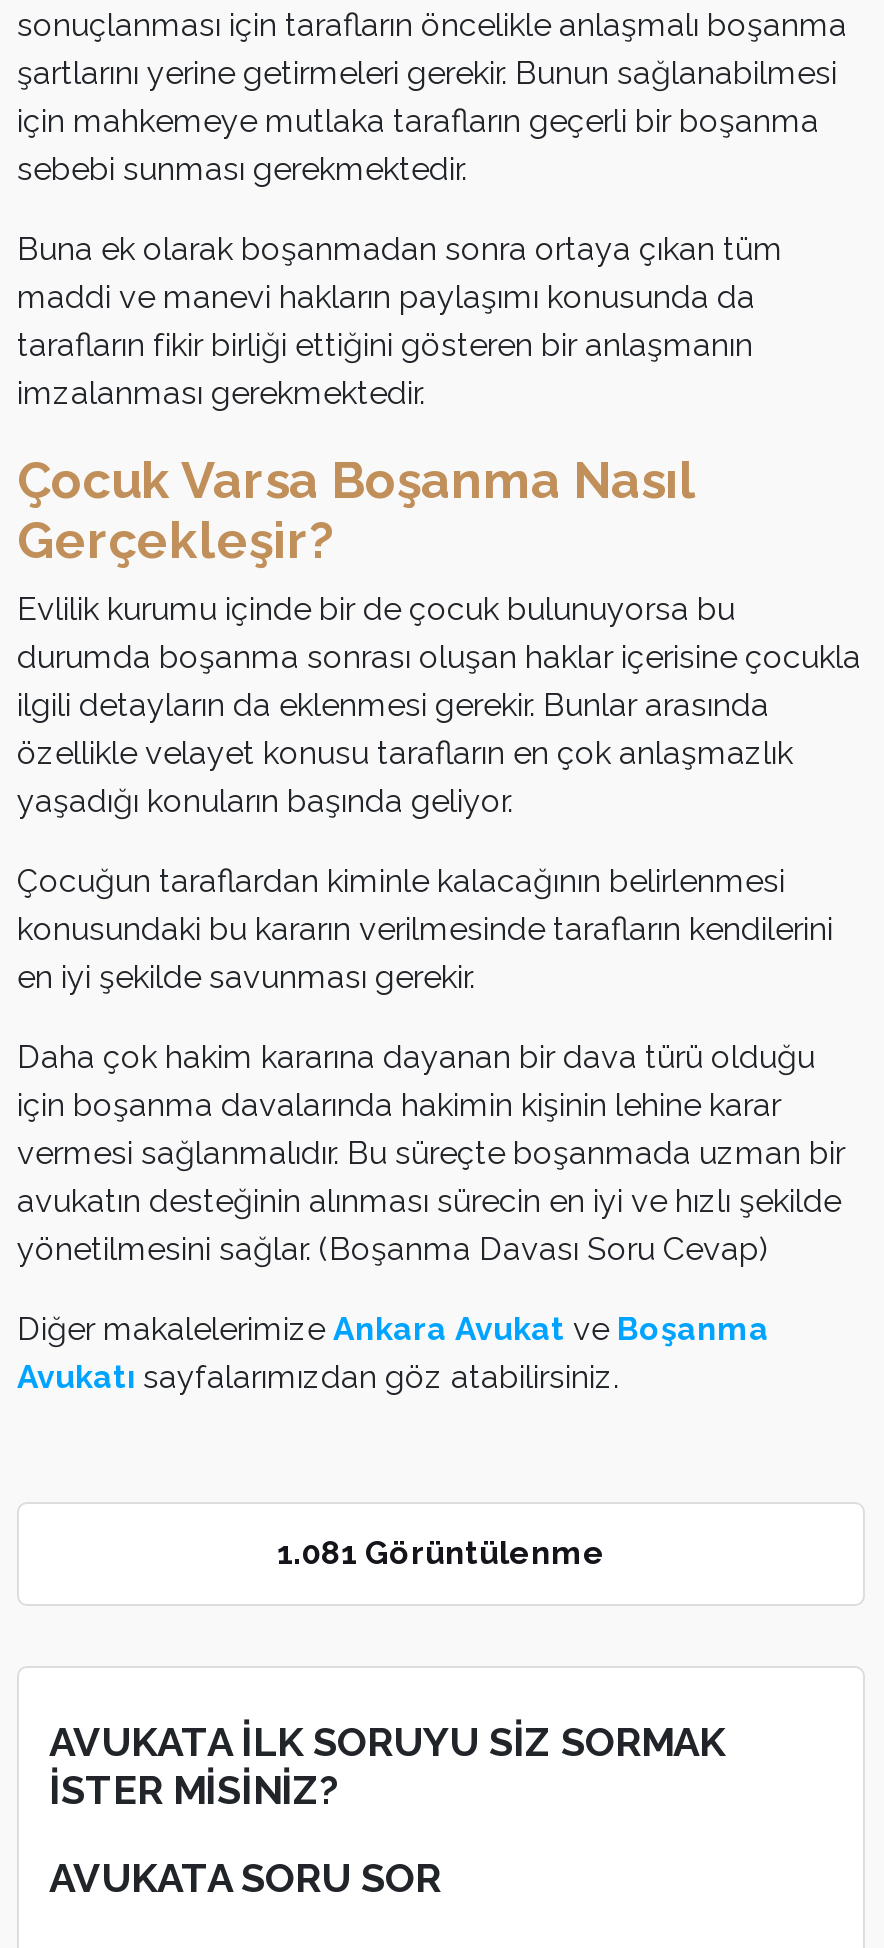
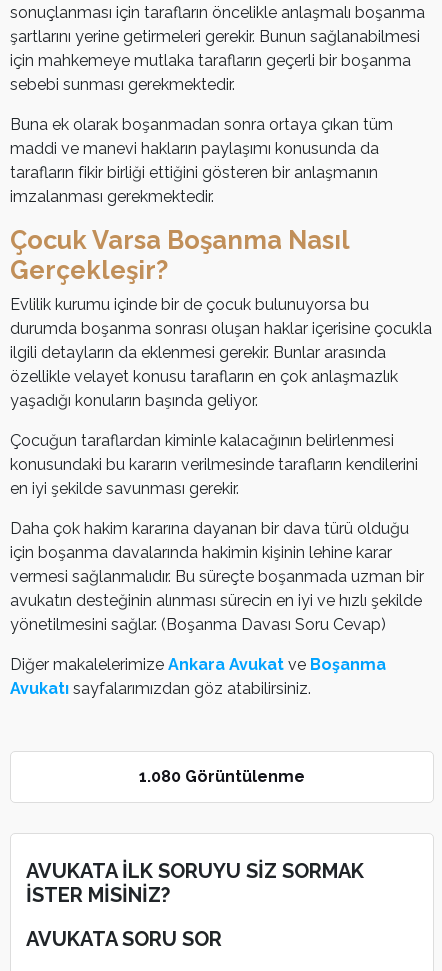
[277,1534,605,1572] 1.081 Görüntülenme -> [139,767,305,786] 1.080 Görüntülenme

